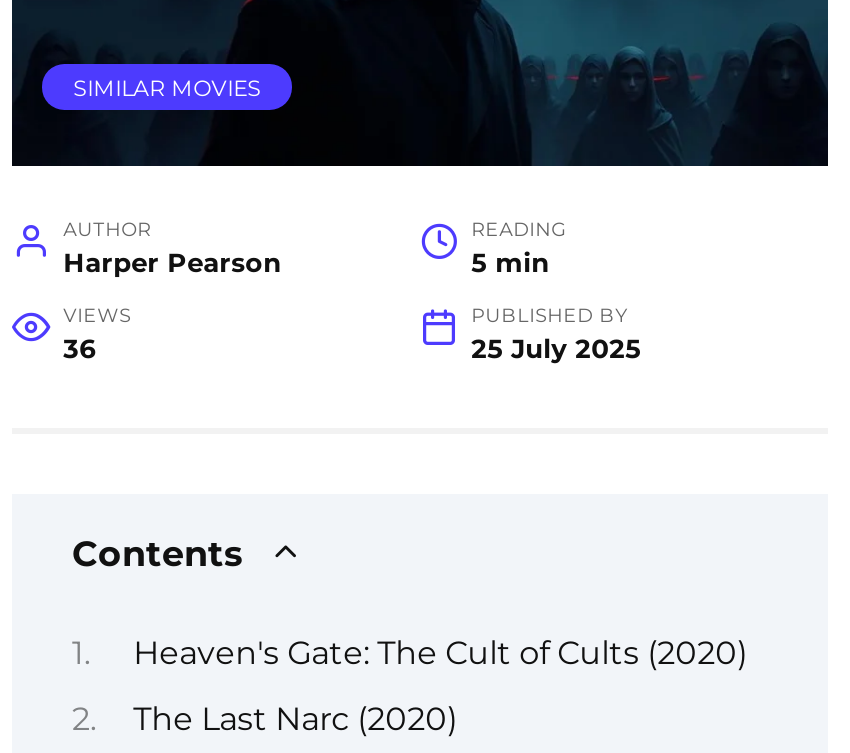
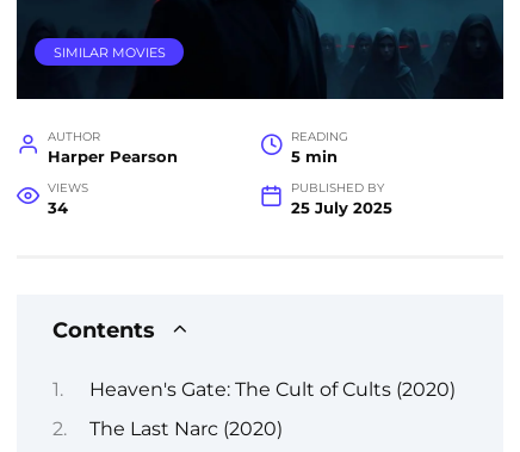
[63,335,95,365] 36 -> [47,200,68,218] 34

